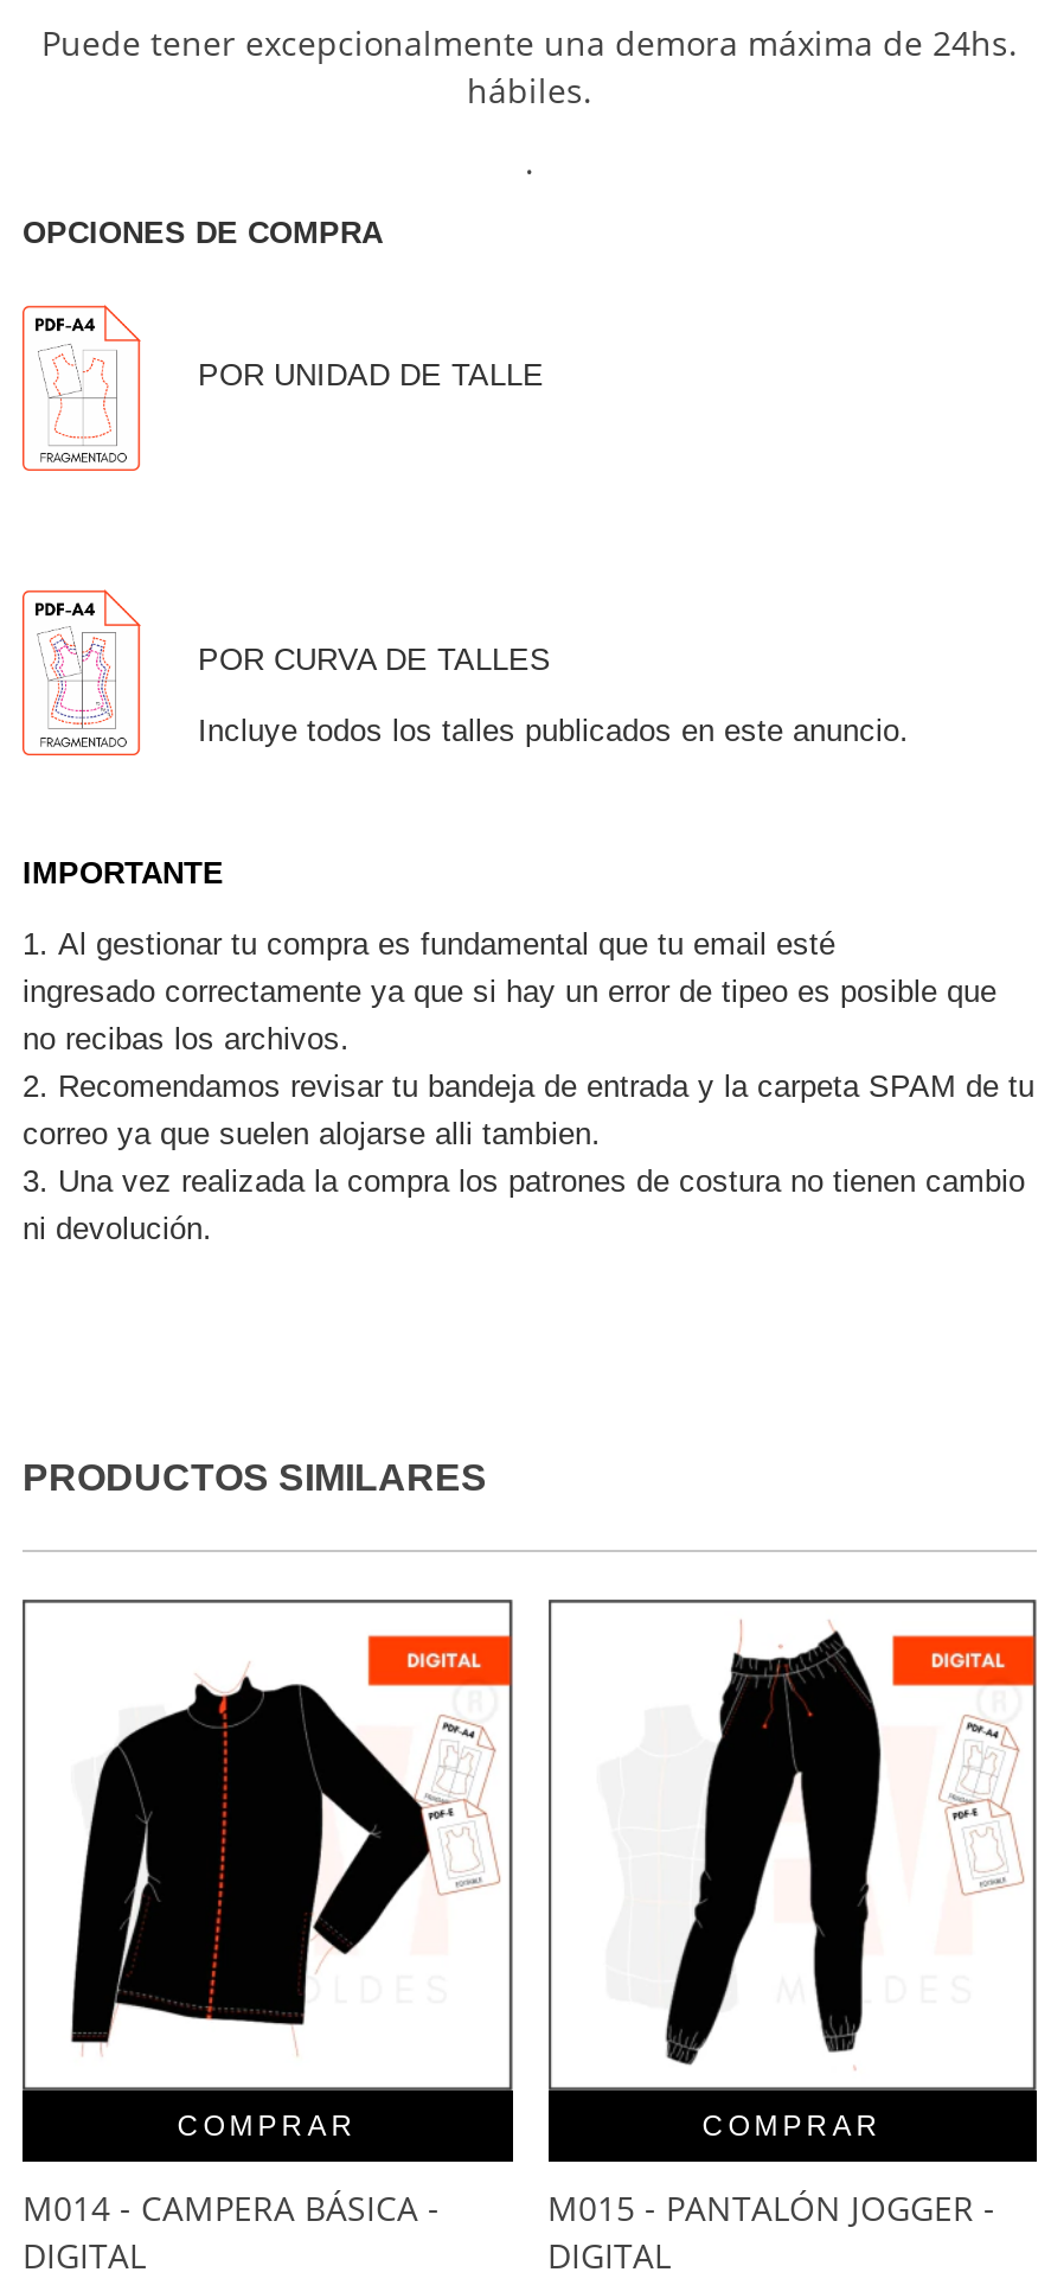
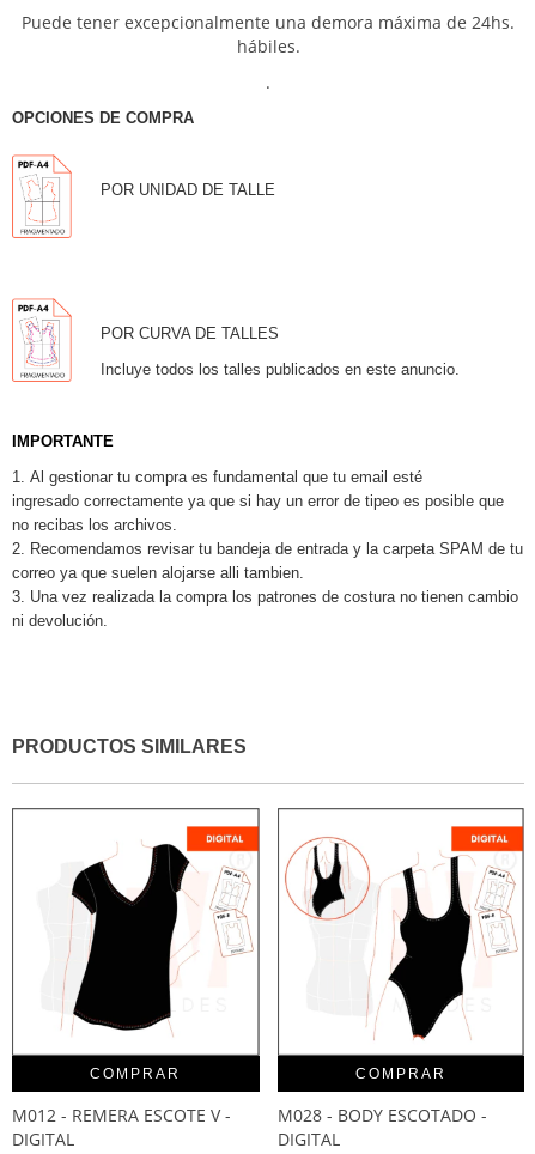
[603,1628,930,2067] [image] -> [284,824,472,1043] [image]
[70,1671,430,2045] [image] -> [37,843,217,1032] [image]
[23,2184,440,2229] M014 - CAMPERA BÁSICA - -> [12,1103,231,1126] M012 - REMERA ESCOTE V -
[547,2184,995,2229] M015 - PANTALÓN JOGGER - -> [277,1103,487,1126] M028 - BODY ESCOTADO -

